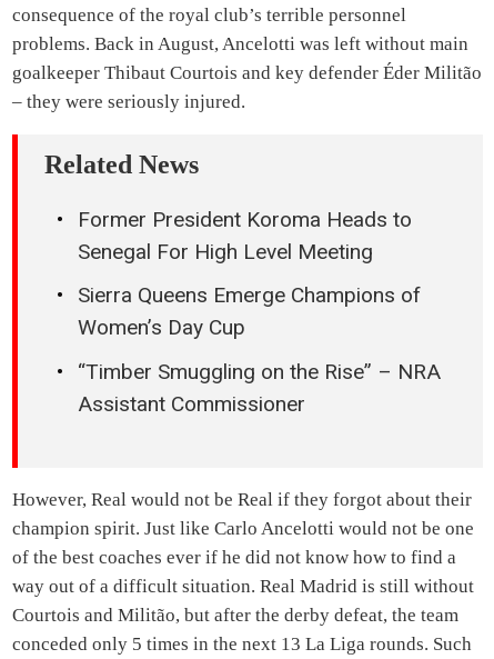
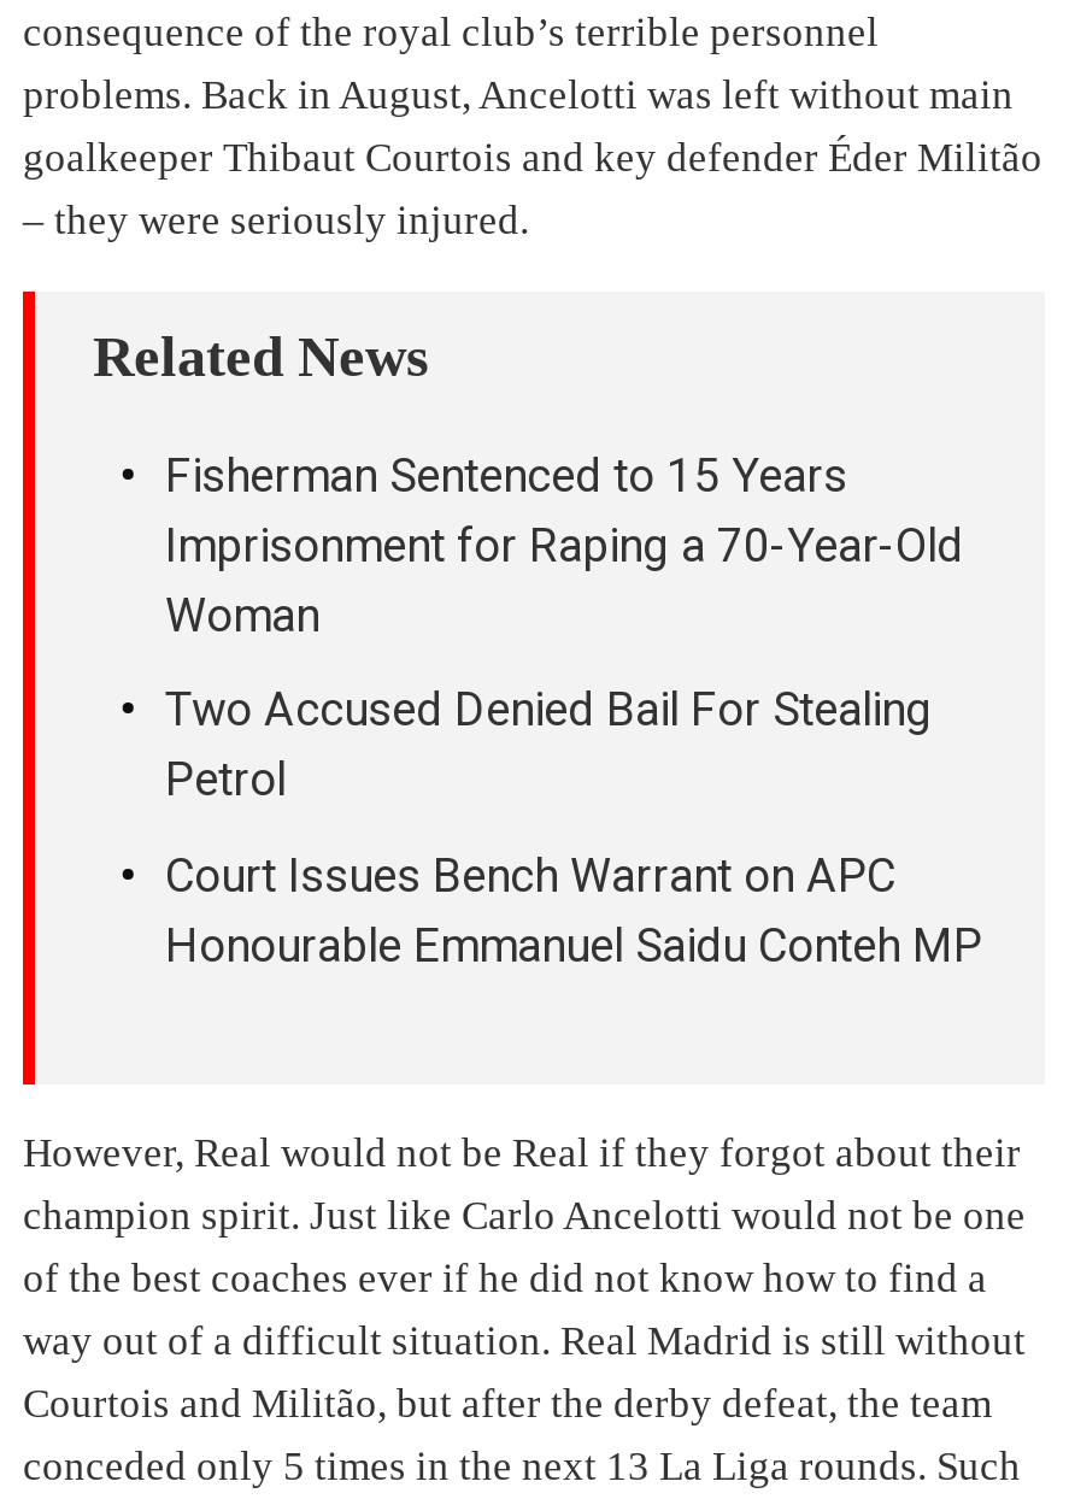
[78,207,412,264] Former President Koroma Heads to | Senegal For High Level Meeting -> [165,448,963,643] Fisherman Sentenced to 15 Years | Imprisonment for Raping a 70-Year-Old | Woman
[78,283,421,341] Sierra Queens Emerge Champions of | Women’s Day Cup -> [165,683,932,808] Two Accused Denied Bail For Stealing | Petrol
[78,359,441,417] “Timber Smuggling on the Rise” – NRA | Assistant Commissioner -> [165,848,982,974] Court Issues Bench Warrant on APC | Honourable Emmanuel Saidu Conteh MP

